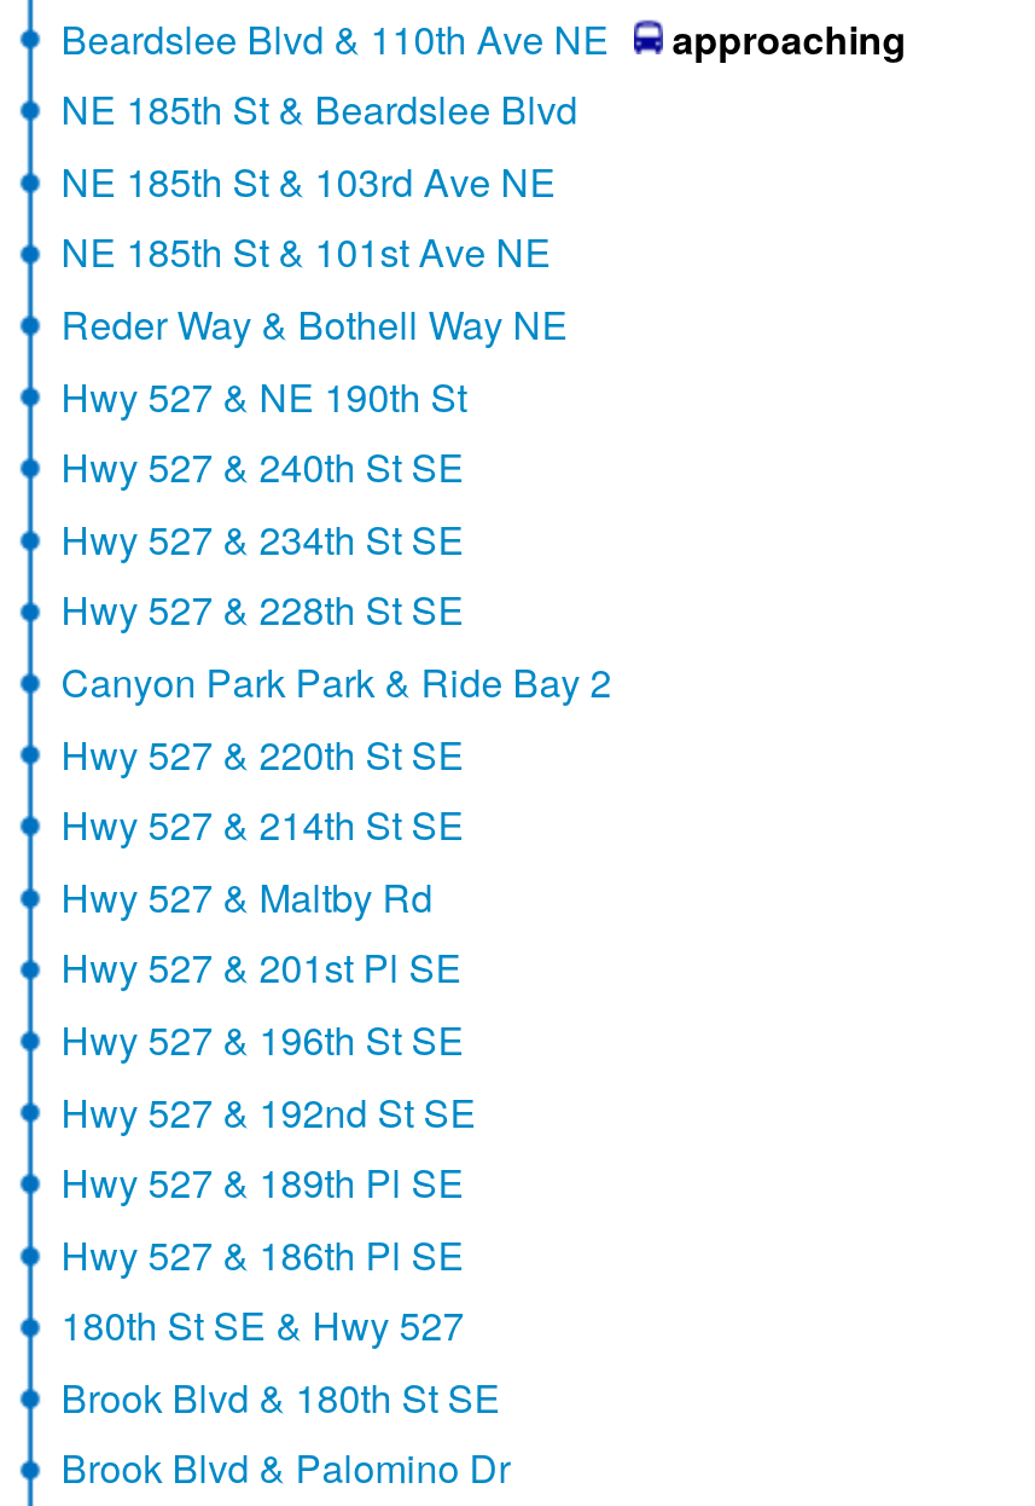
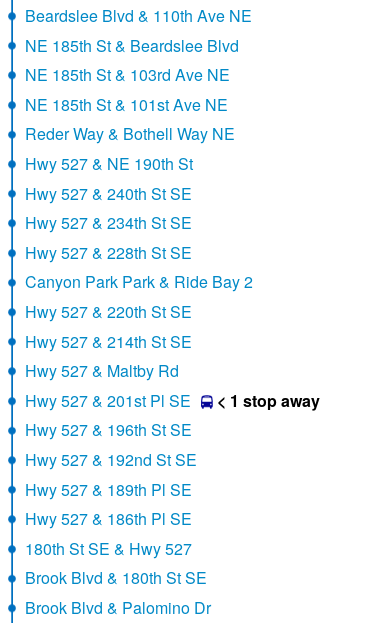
[672,10,907,65] approaching -> none
none -> [217,389,320,412] < 1 stop away

